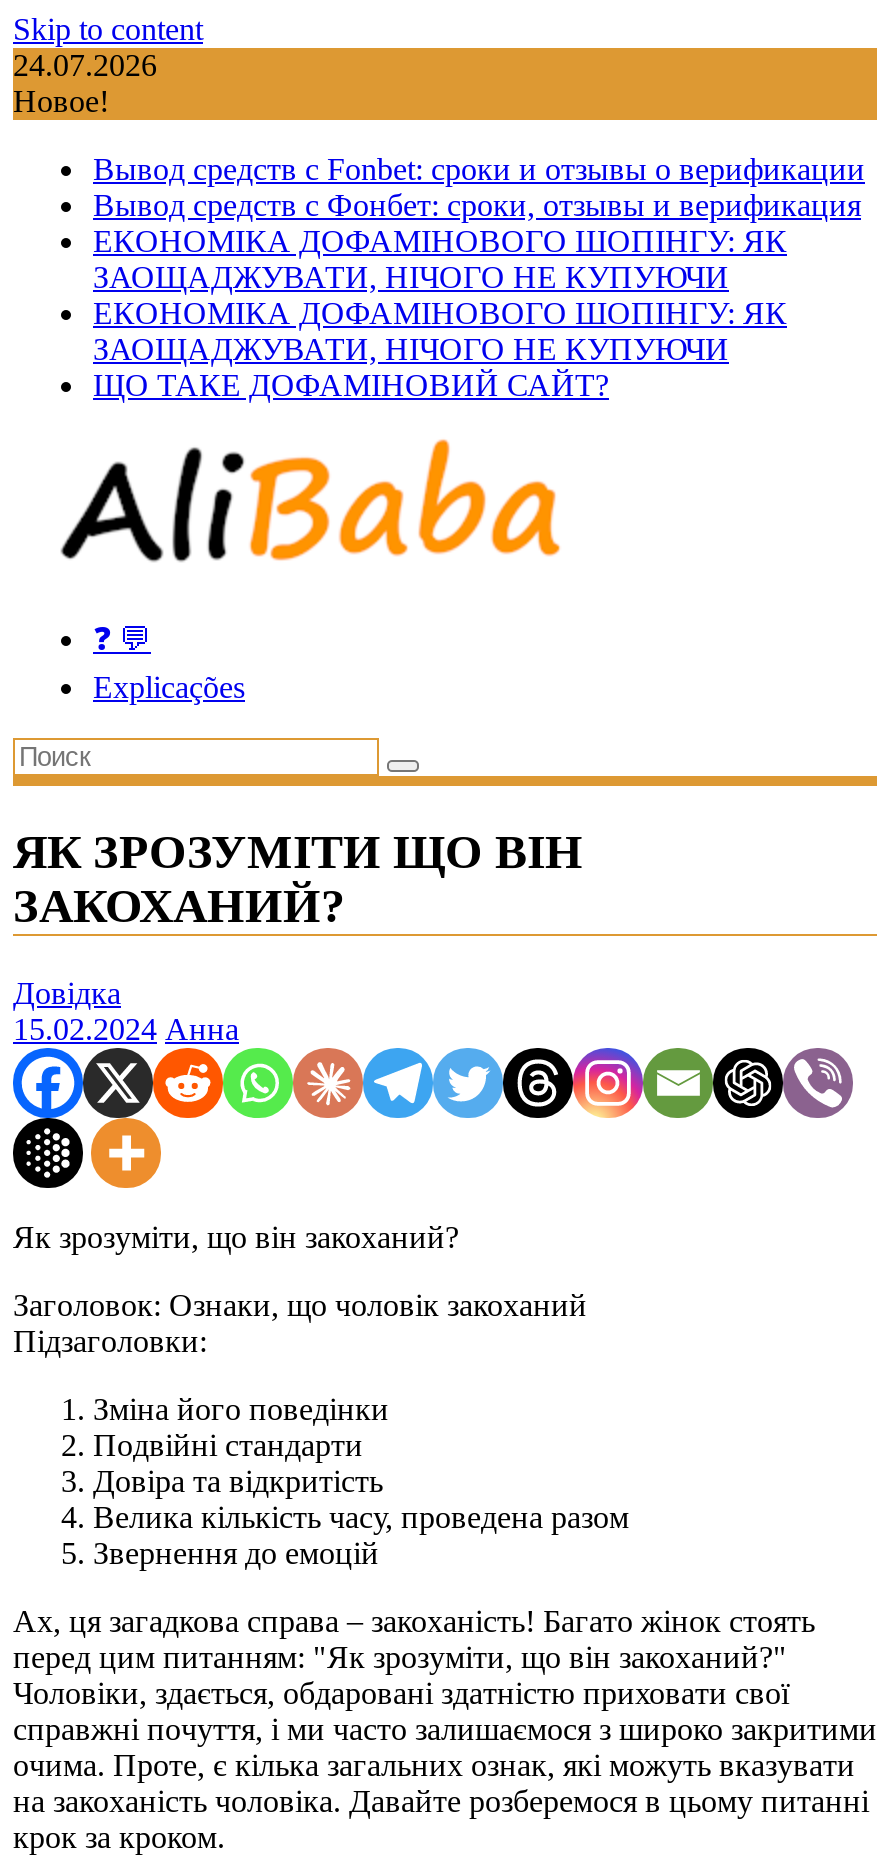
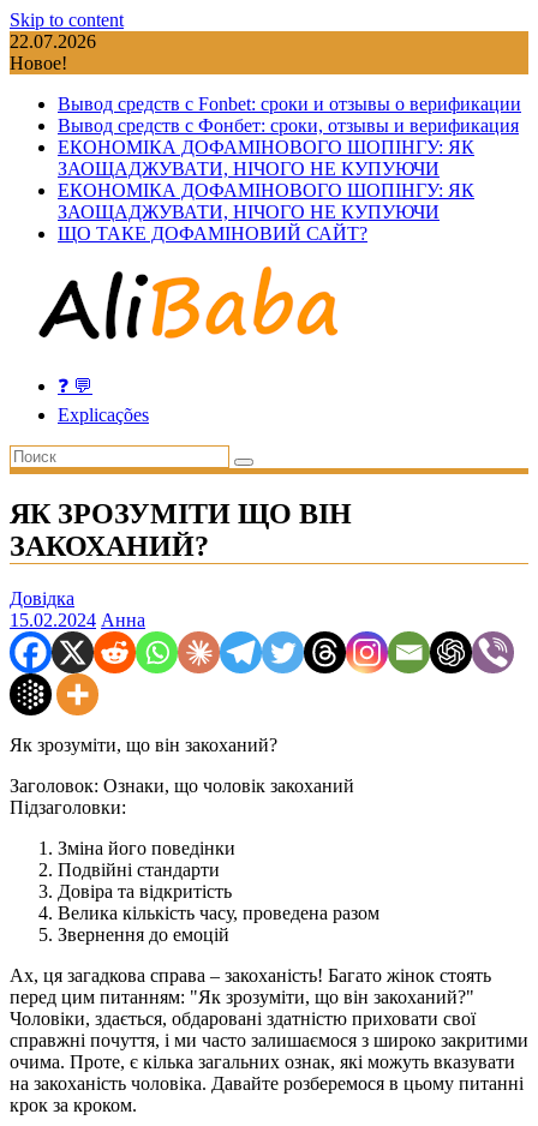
[13,48,157,82] 24.07.2026 -> [10,31,96,52] 22.07.2026

